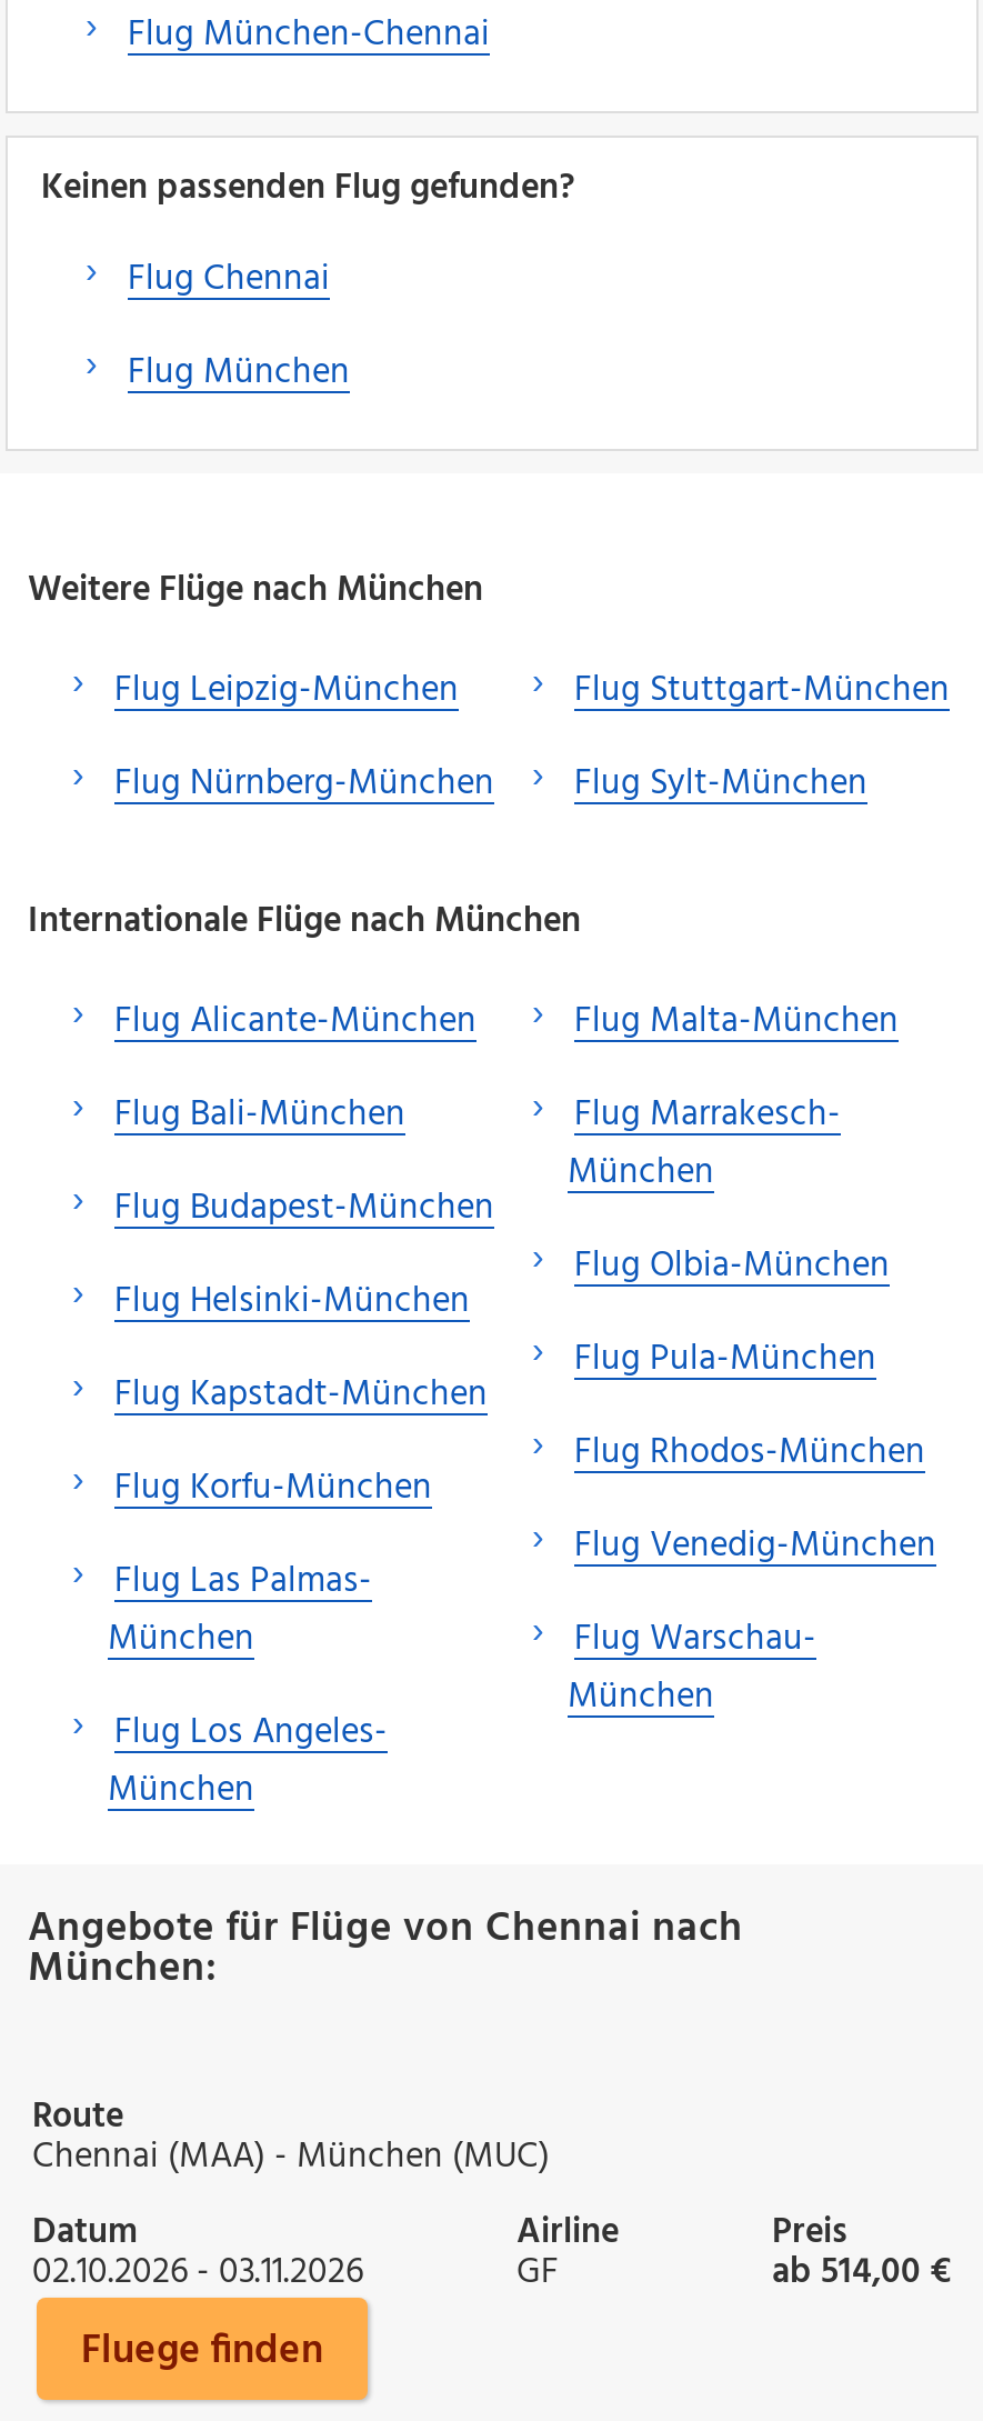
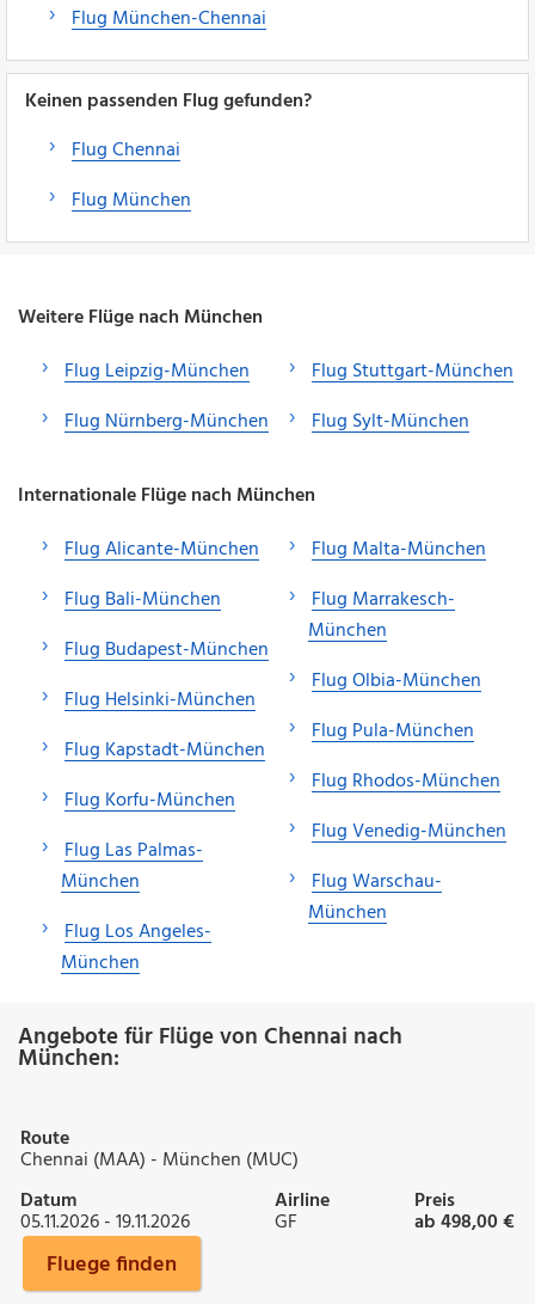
[32,2244,363,2302] 02.10.2026 - 03.11.2026 -> [20,1207,190,1238] 05.11.2026 - 19.11.2026
[772,2244,952,2302] ab 514,00 € -> [414,1207,515,1238] ab 498,00 €

